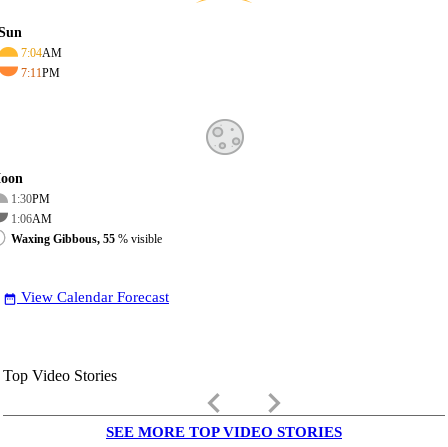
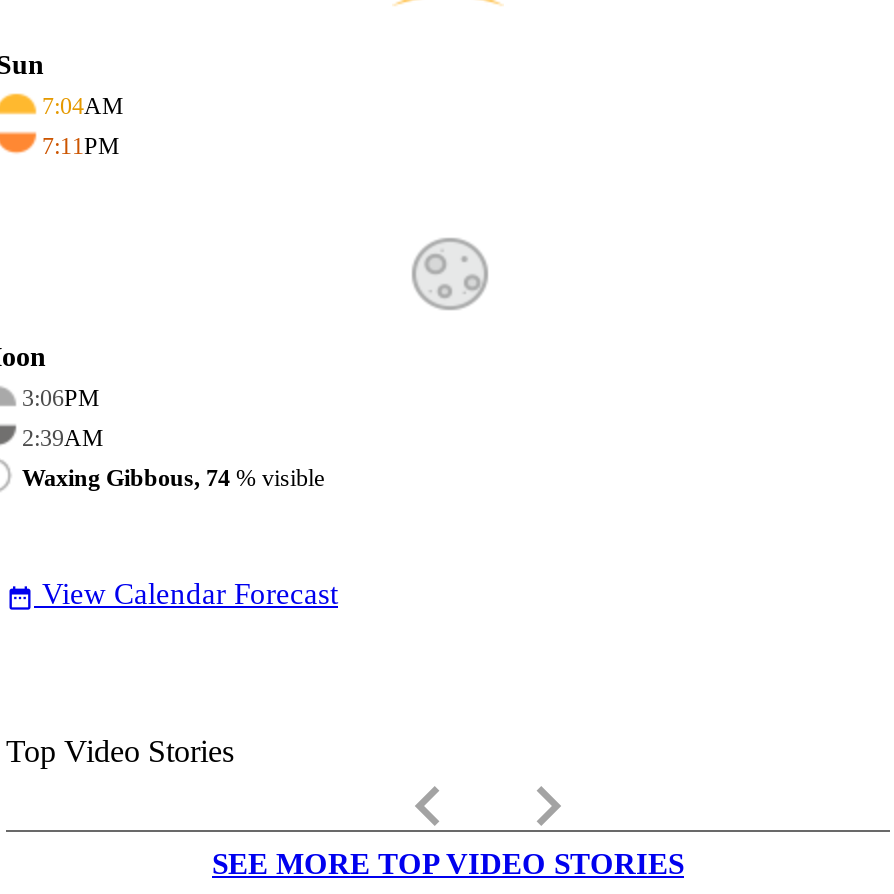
[11,192,50,206] 1:30PM -> [22,384,100,412] 3:06PM
[11,212,52,226] 1:06AM -> [22,424,104,452] 2:39AM
[11,232,162,246] Waxing Gibbous, 55% visible -> [22,464,324,492] Waxing Gibbous, 74% visible

